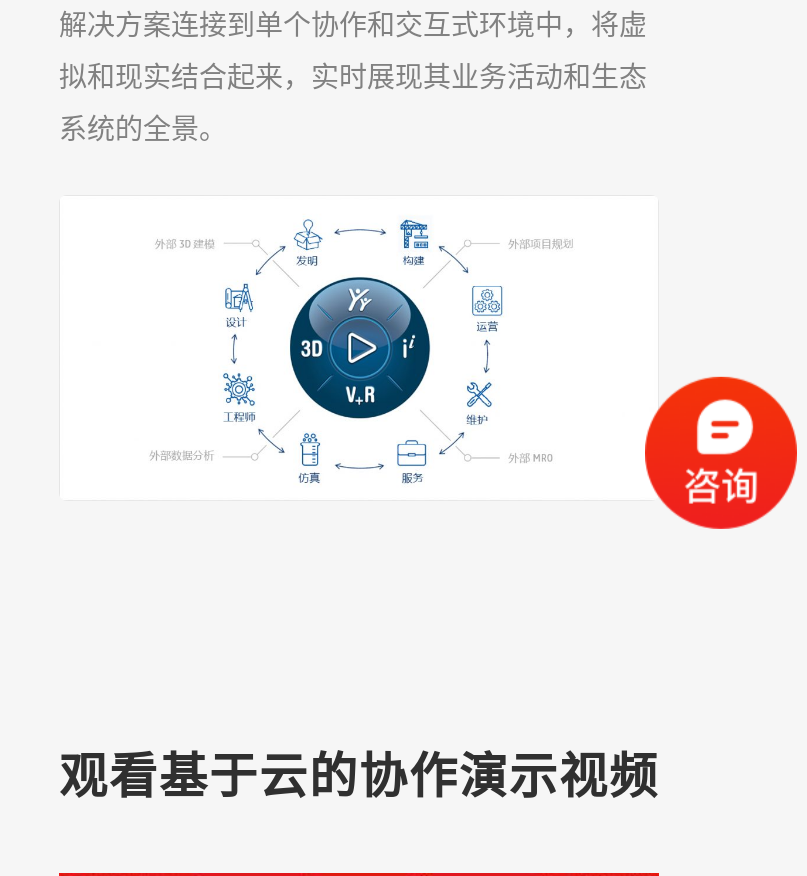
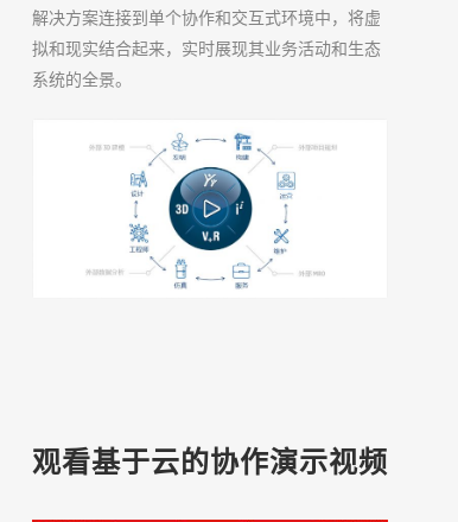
[643,374,799,532] [image] -> none

